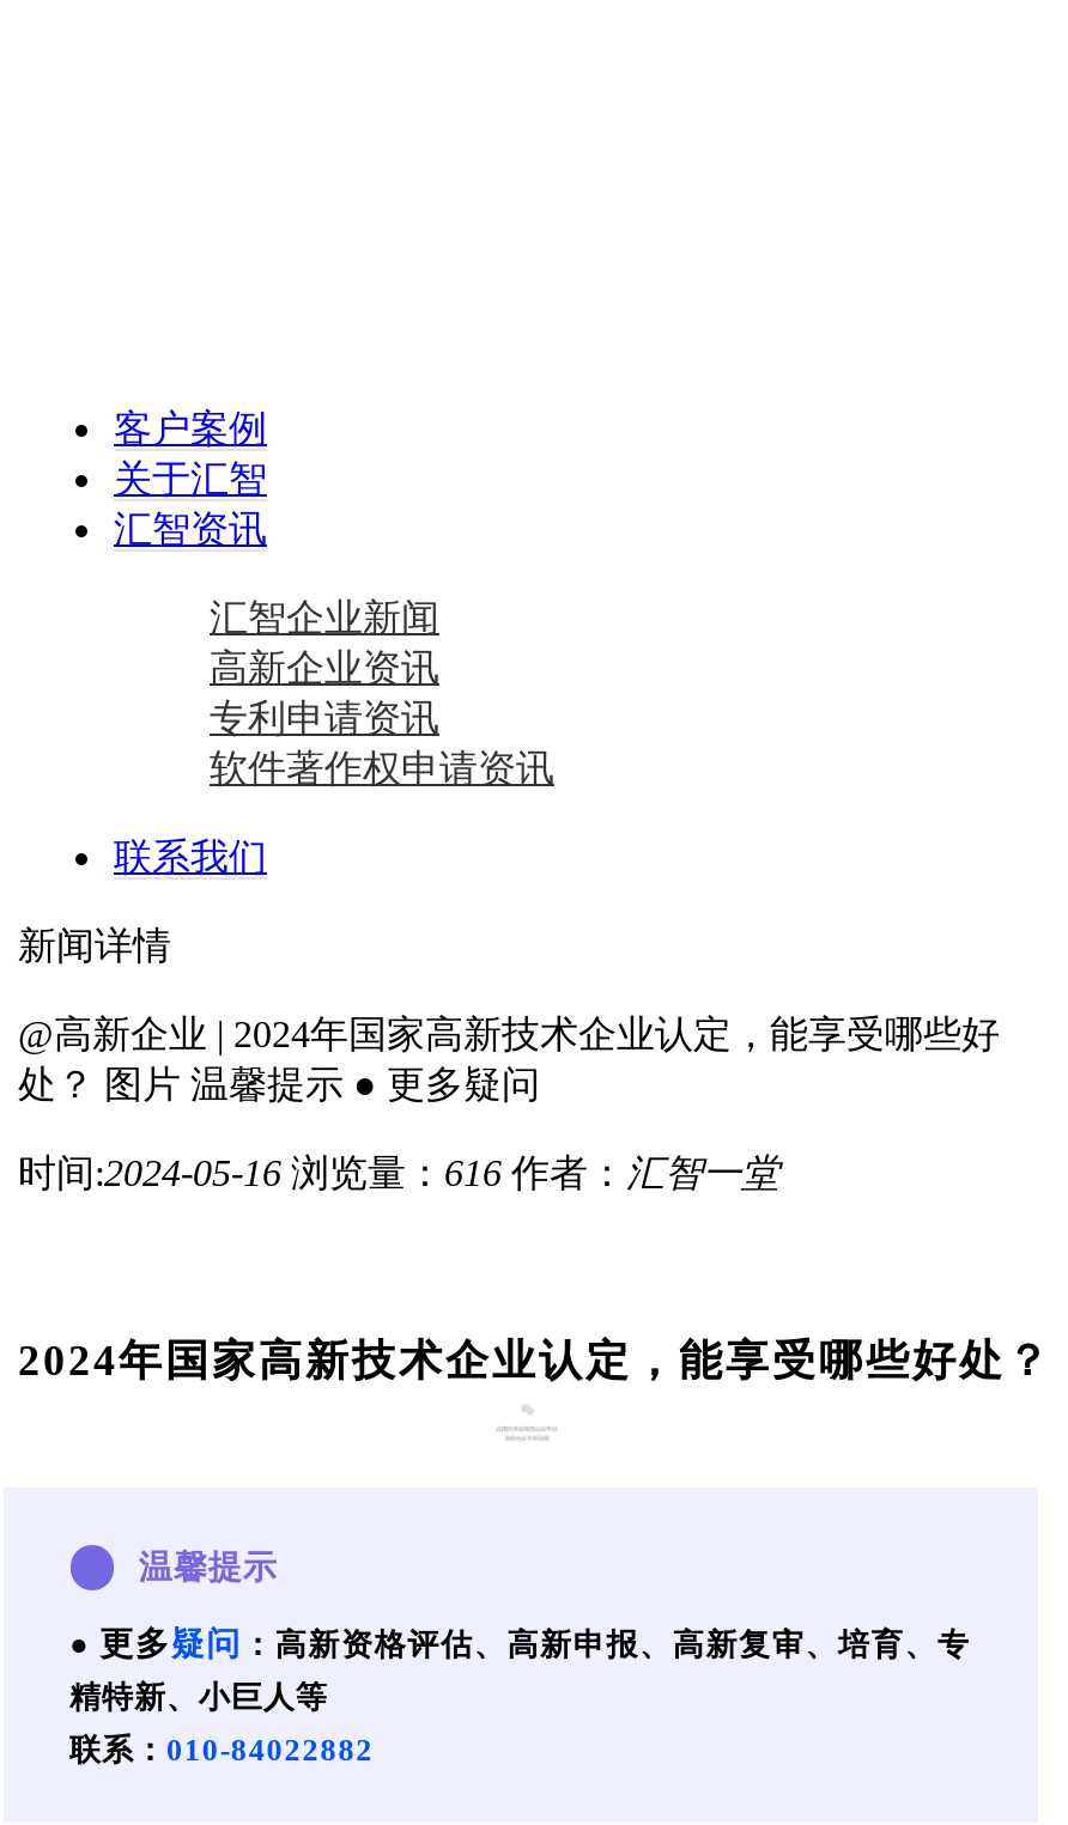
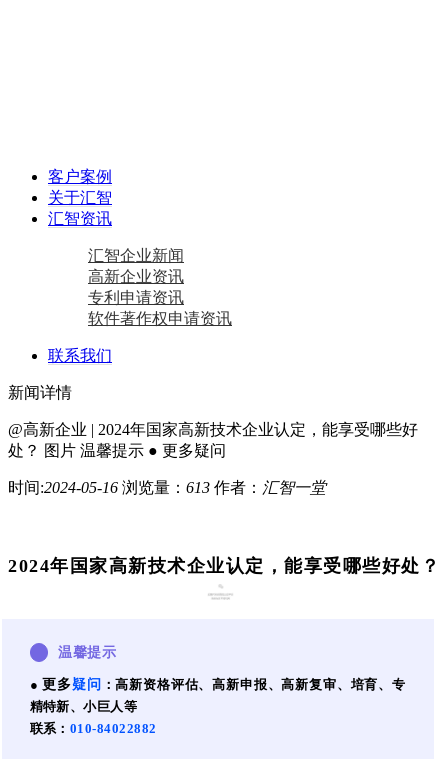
[18,1152,779,1193] 时间:2024-05-16 浏览量：616 作者：汇智一堂 -> [8,479,326,496] 时间:2024-05-16 浏览量：613 作者：汇智一堂

